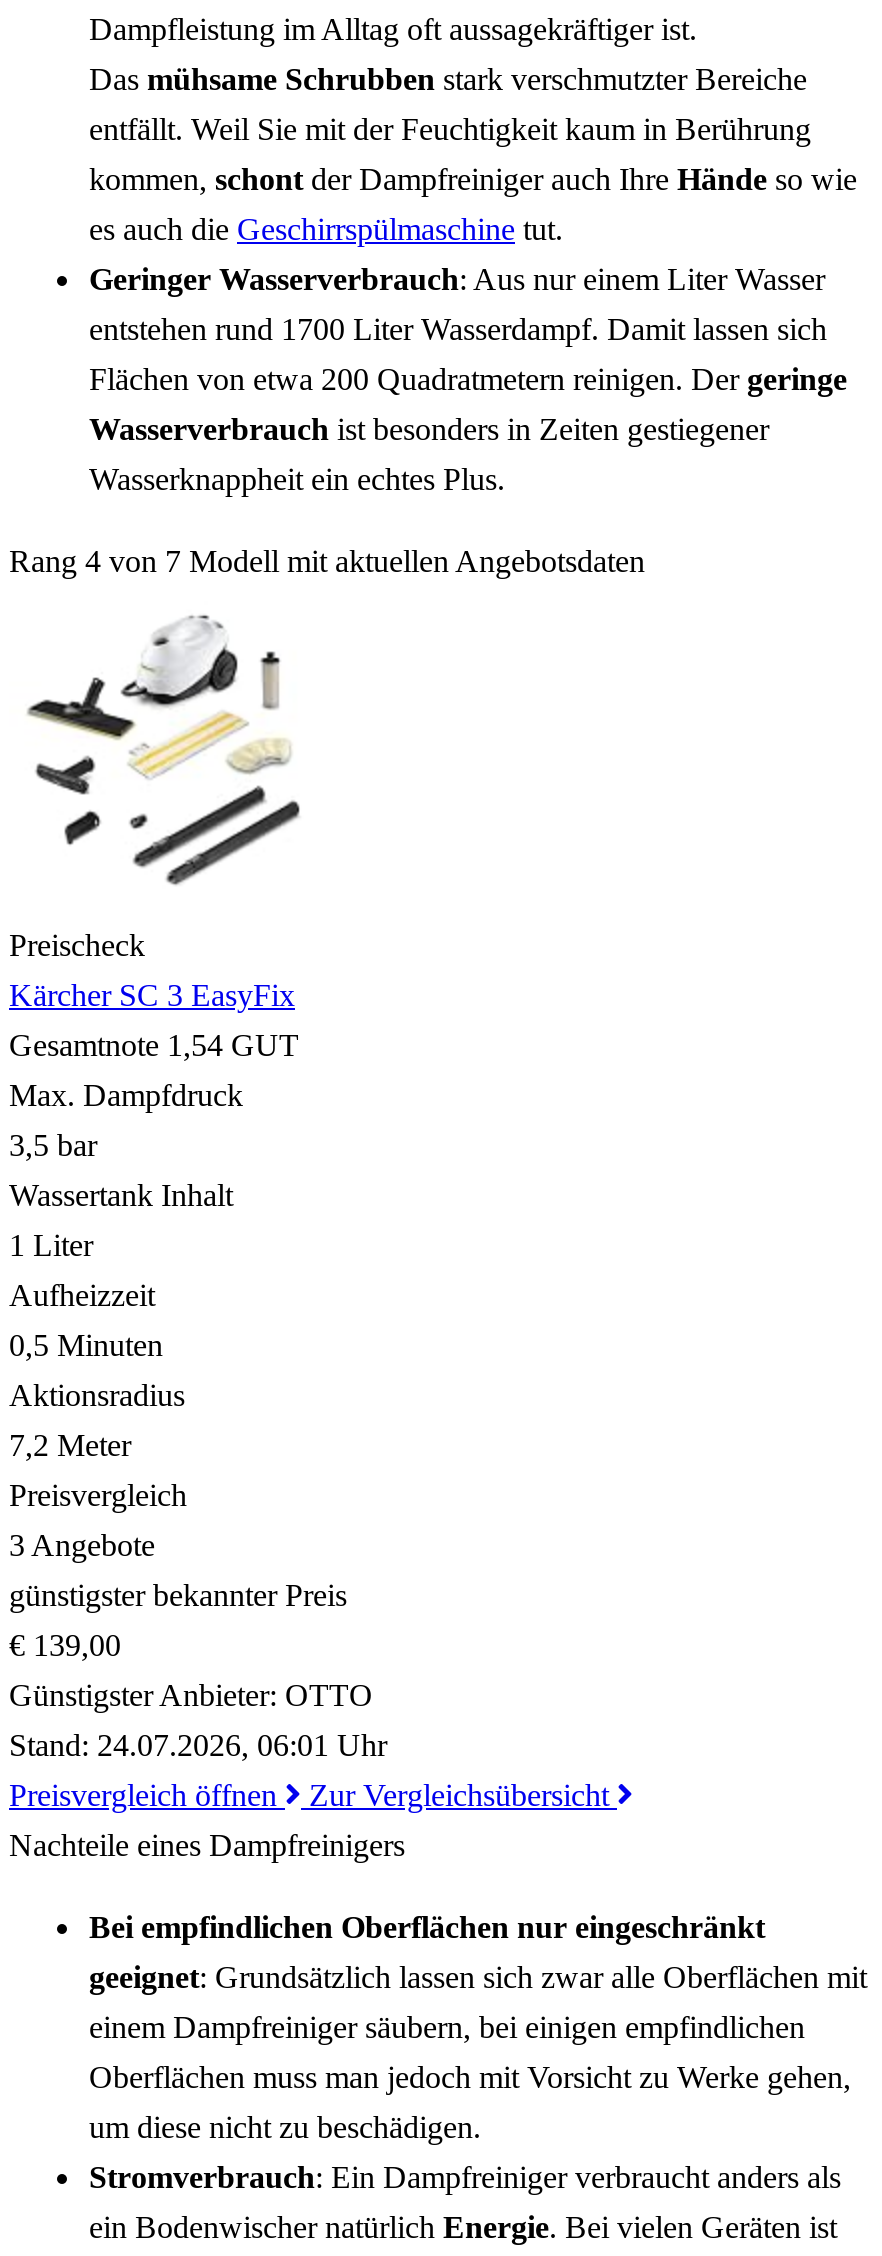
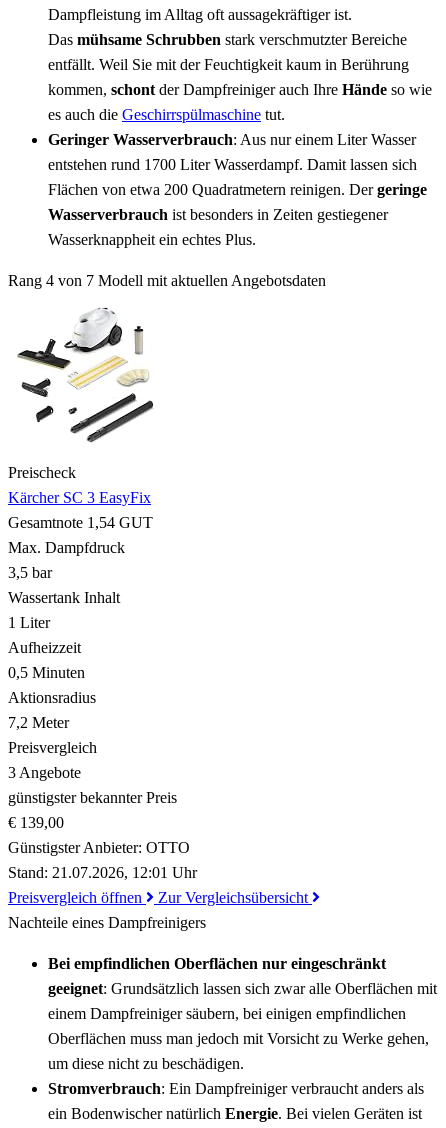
[9,1728,387,1762] Stand: 24.07.2026, 06:01 Uhr -> [8,864,197,881] Stand: 21.07.2026, 12:01 Uhr

